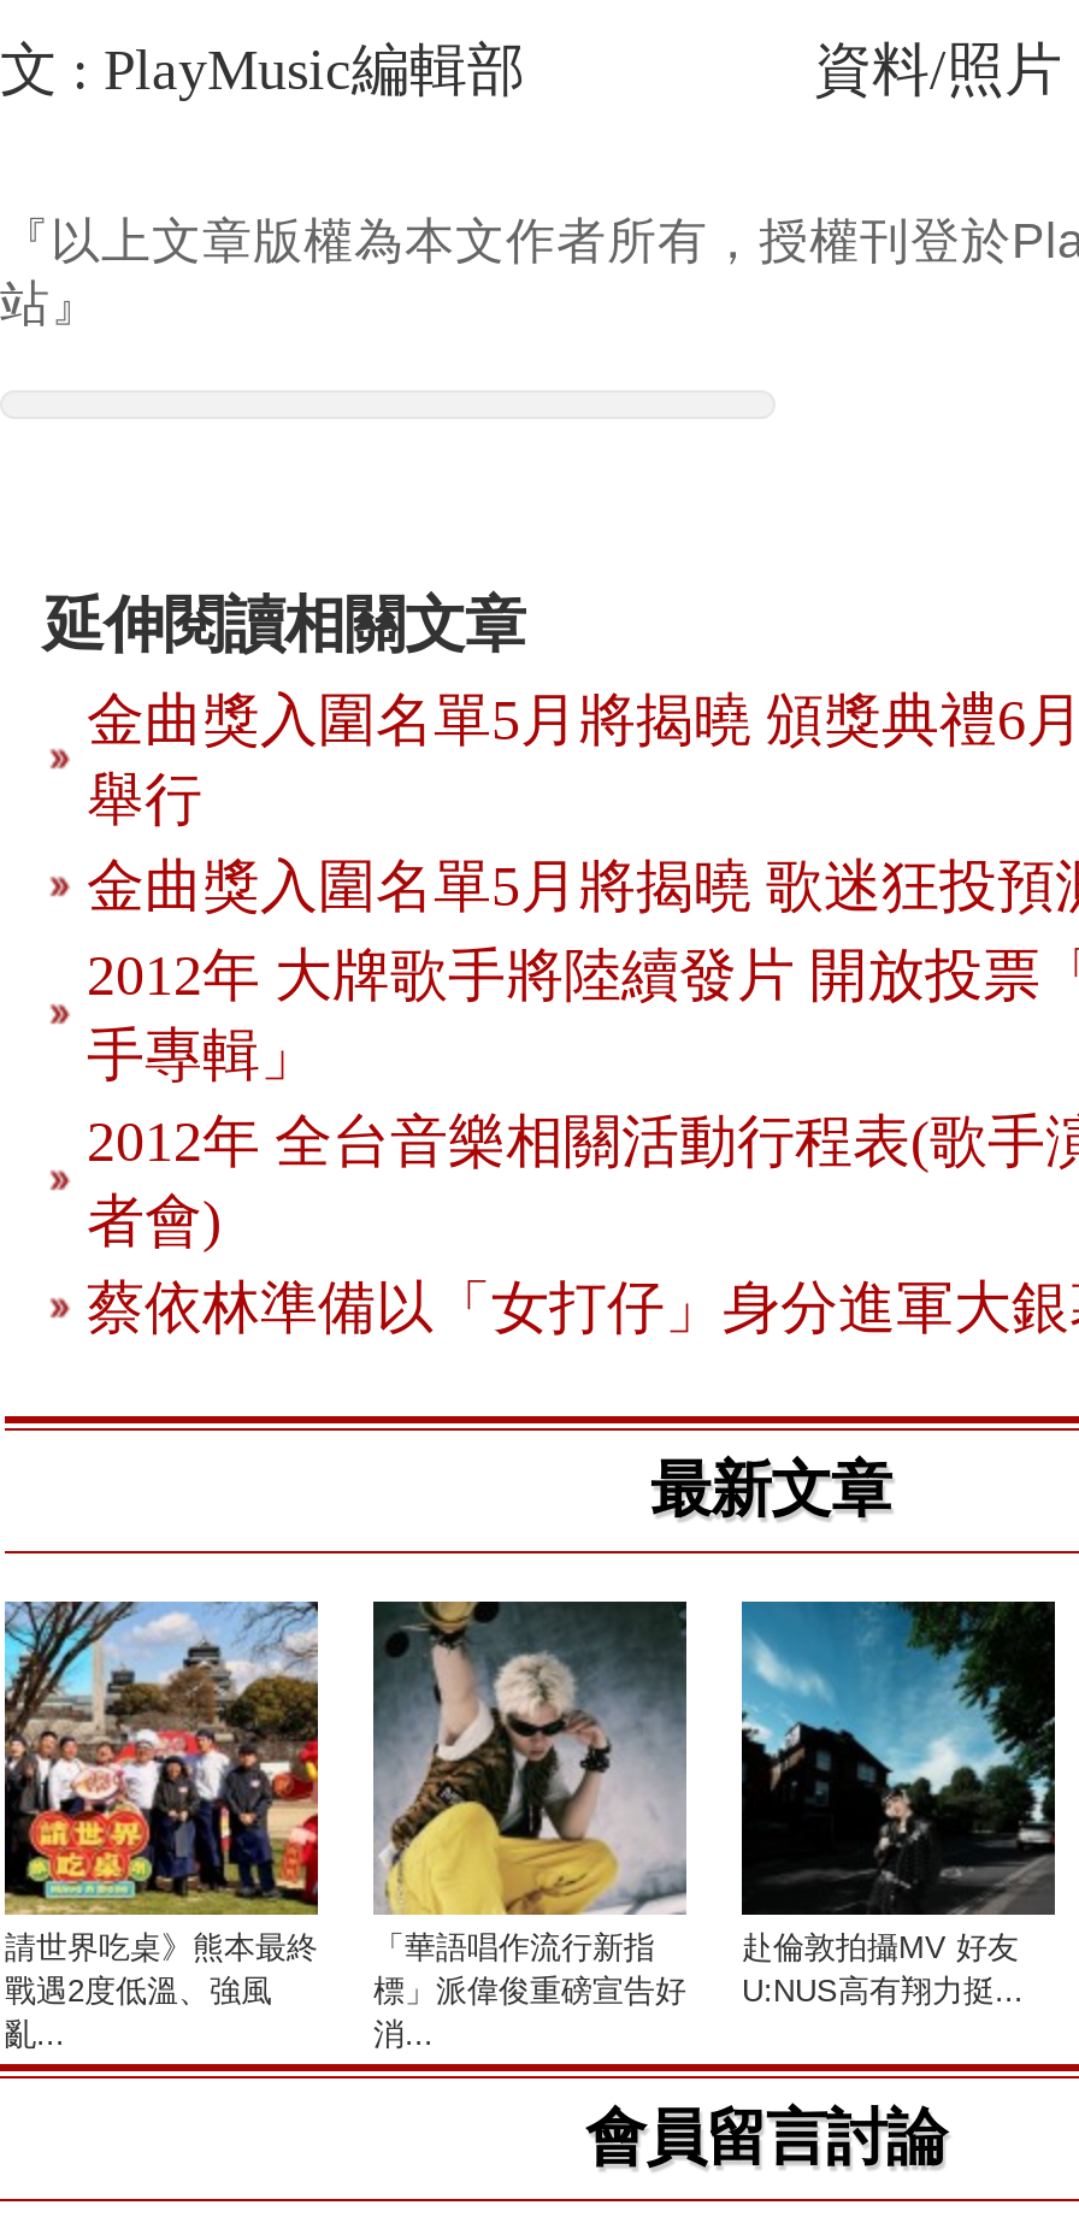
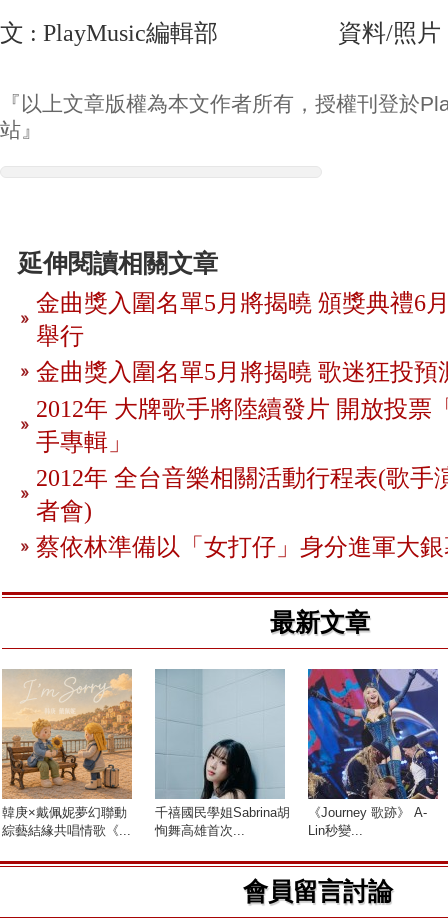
[5,1602,320,2051] [image] | 請世界吃桌》熊本最終 | 戰遇2度低溫、強風 | 亂... -> [2,669,133,837] [image] | 韓庚×戴佩妮夢幻聯動 | 綜藝結緣共唱情歌《...
[373,1599,686,2051] [image] | 「華語唱作流行新指 | 標」派偉俊重磅宣告好 | 消... -> [155,668,290,837] [image] | 千禧國民學姐Sabrina胡 | 恂舞高雄首次...
[739,1599,1057,2007] [image] | 赴倫敦拍攝MV 好友 | U:NUS高有翔力挺... -> [307,668,439,837] [image] | 《Journey 歌跡》 A- | Lin秒變...

